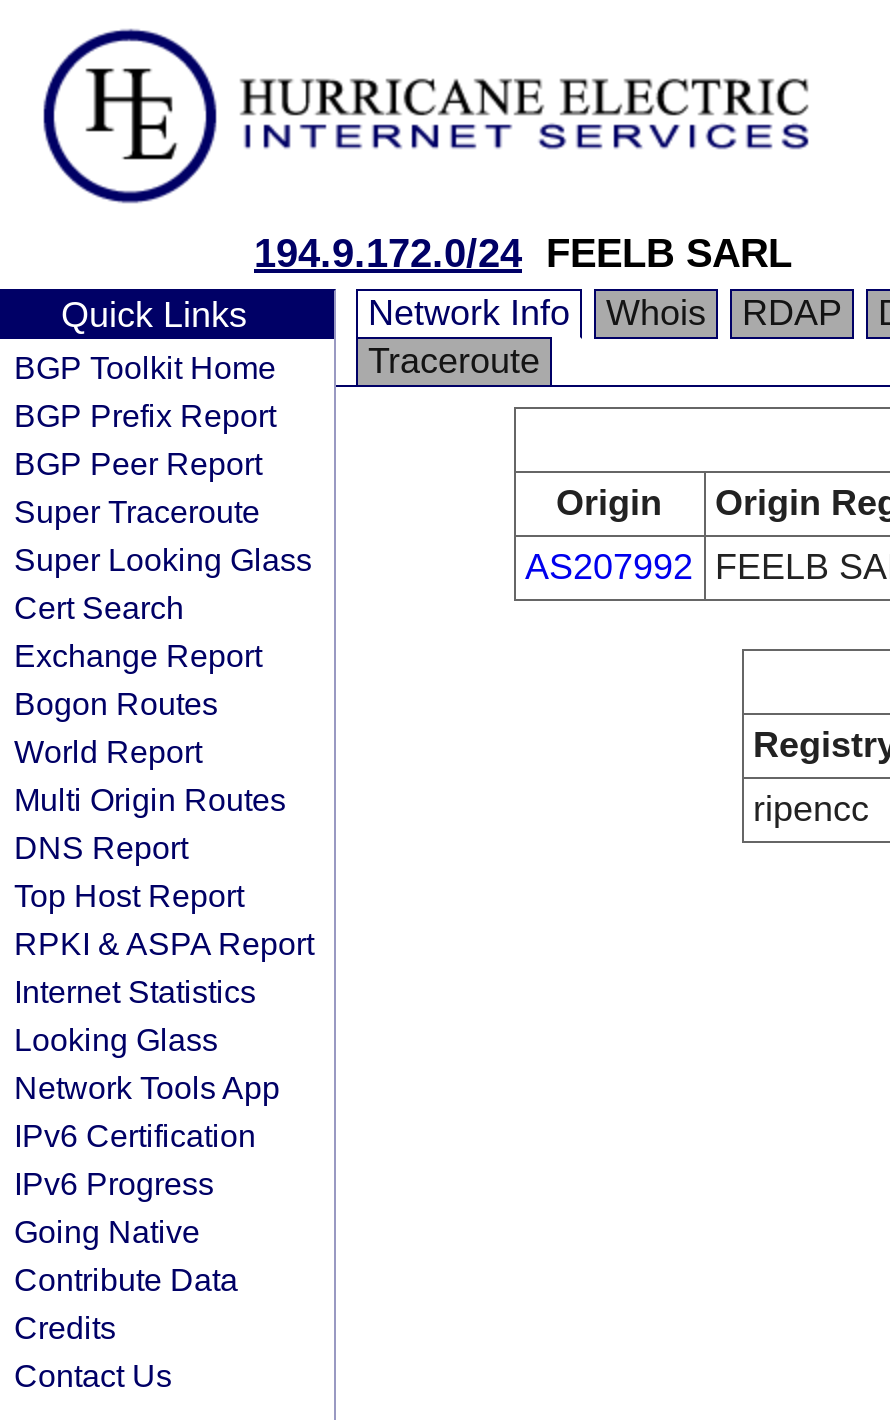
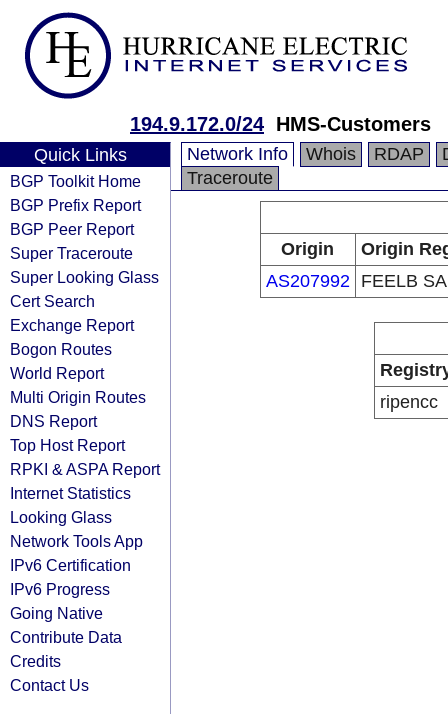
[254,231,792,275] 194.9.172.0/24 FEELB SARL -> [130,113,431,135] 194.9.172.0/24 HMS-Customers

